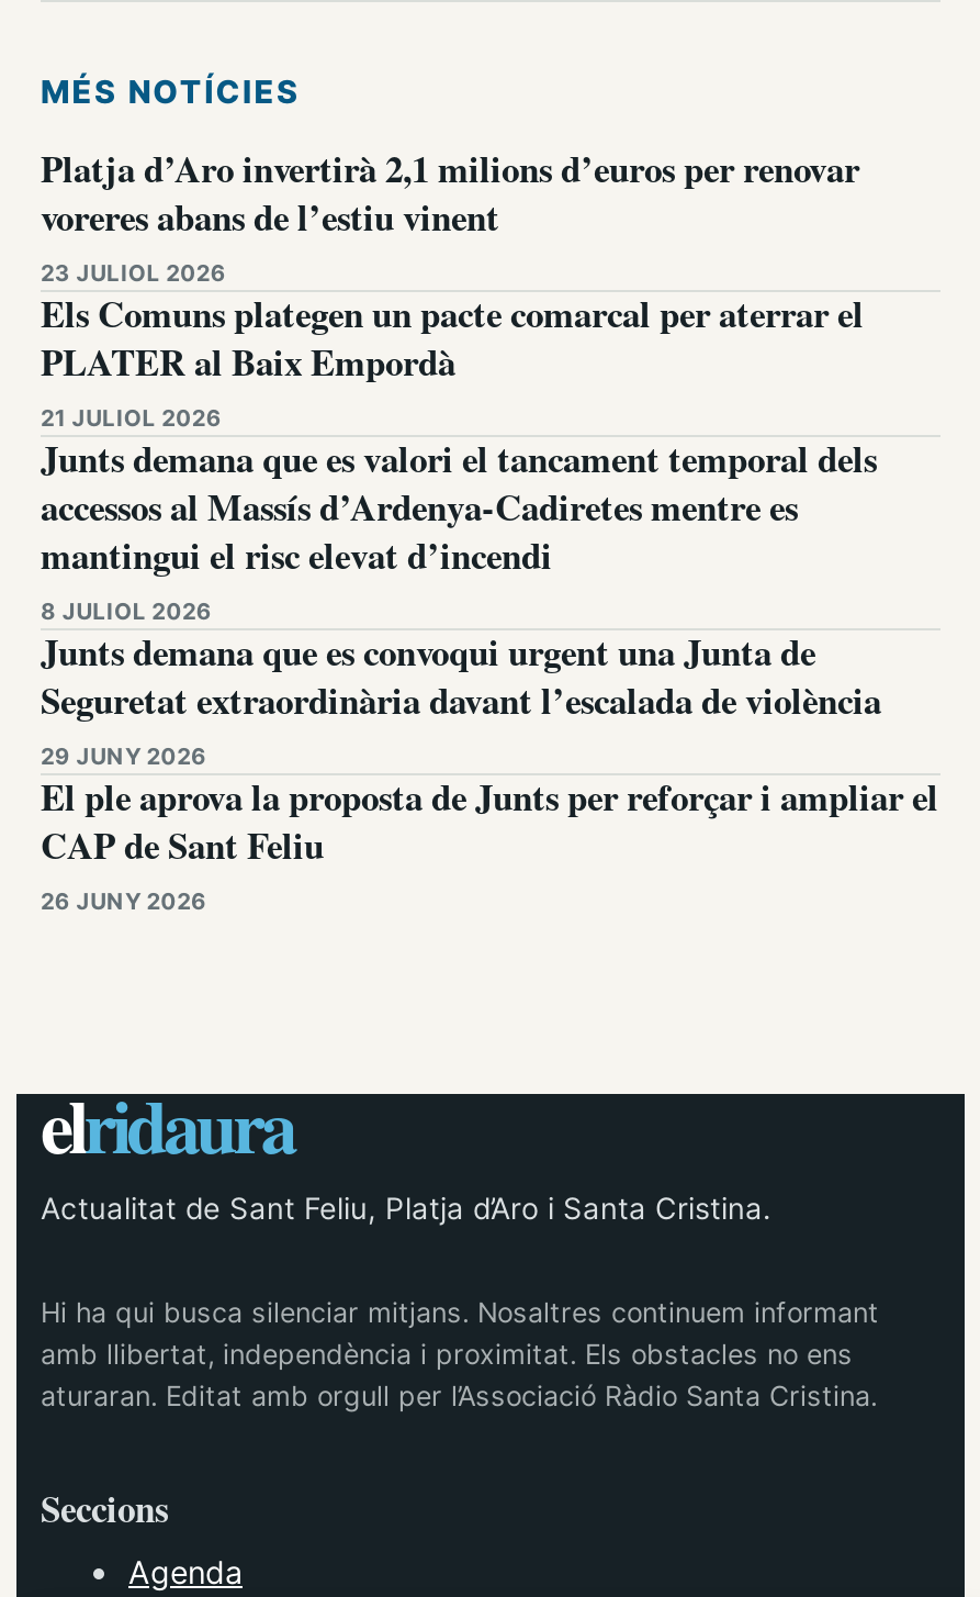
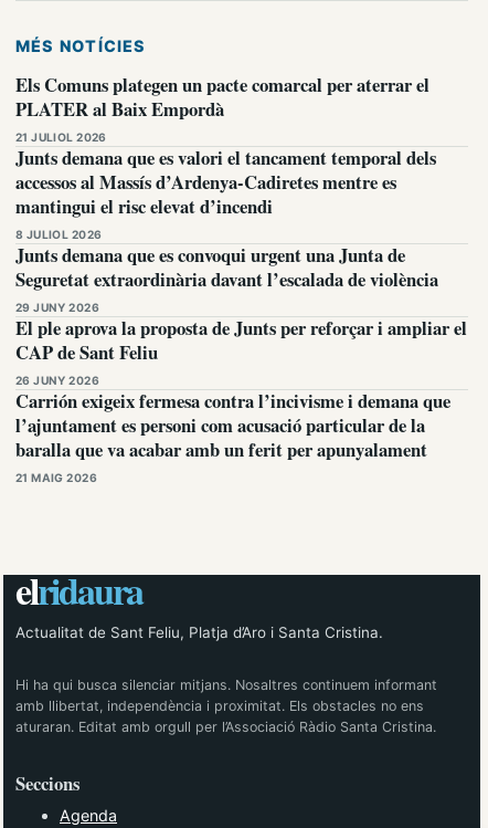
[41,141,859,286] Platja d’Aro invertirà 2,1 milions d’euros per renovar | voreres abans de l’estiu vinent | 23 JULIOL 2026 -> none
moved [41,286,938,914] -> [15,71,467,387]: Els Comuns plategen un pacte comarcal per aterrar el | PLATER al Baix Empordà | 21 JULIOL 2026 | ... | CAP de Sant Feliu | 26 JUNY 2026
none -> [15,387,450,484] Carrión exigeix fermesa contra l’incivisme i demana que | l’ajuntament es personi com acusació particular de la | baralla que va acabar amb un ferit per apunyalament | 21 MAIG 2026

